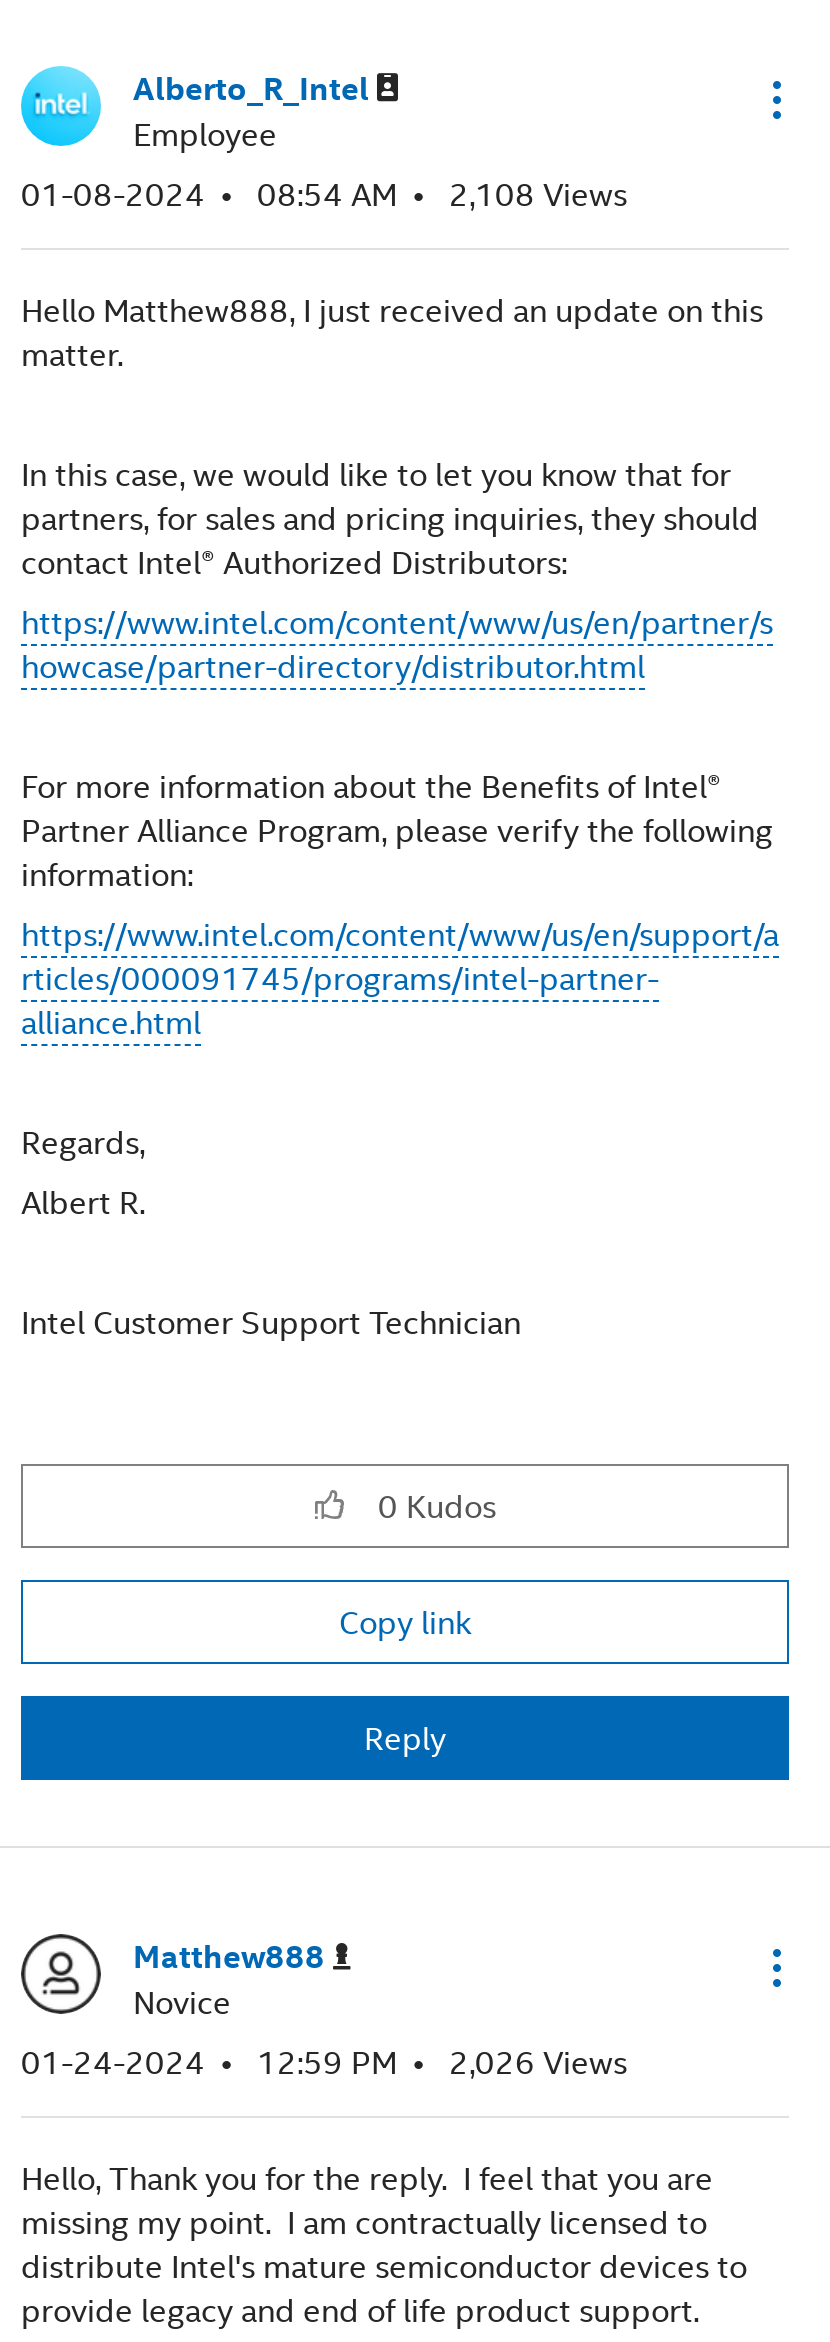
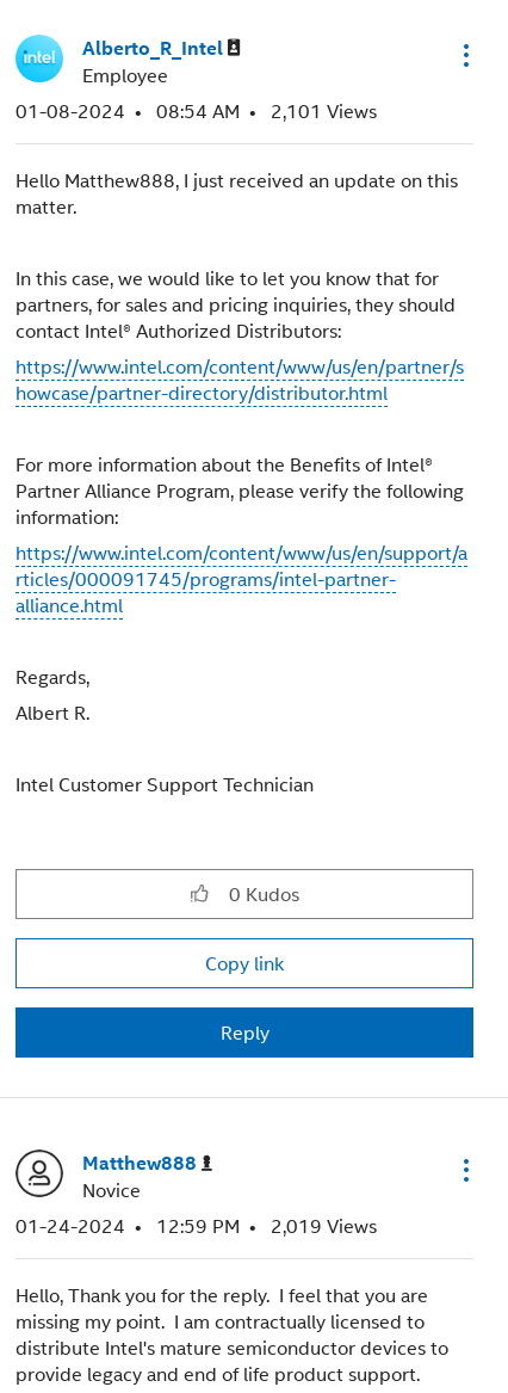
[21,170,627,216] 01-08-2024 08:54 AM 2,108 Views -> [16,97,377,124] 01-08-2024 08:54 AM 2,101 Views
[21,2038,627,2084] 01-24-2024 12:59 PM 2,026 Views -> [16,1212,377,1239] 01-24-2024 12:59 PM 2,019 Views

